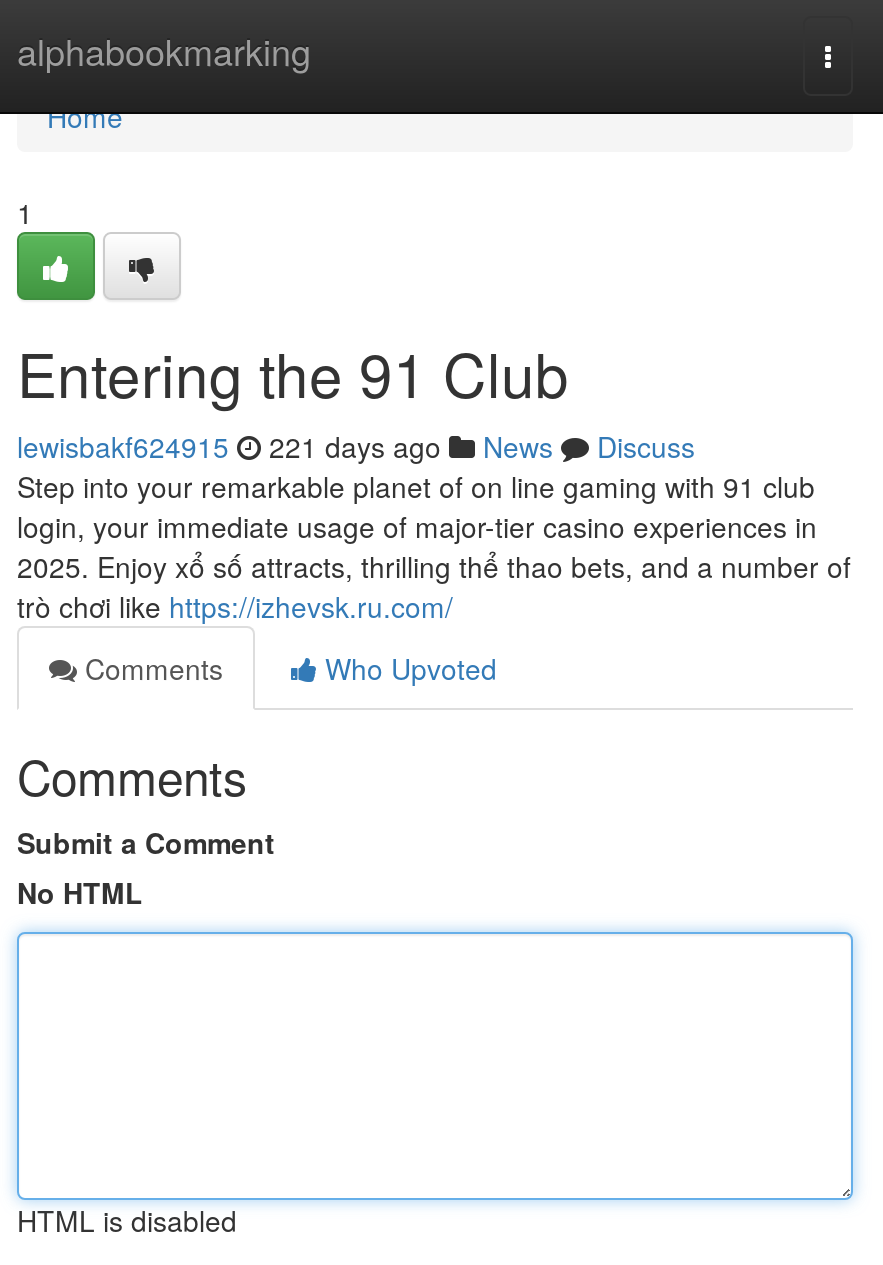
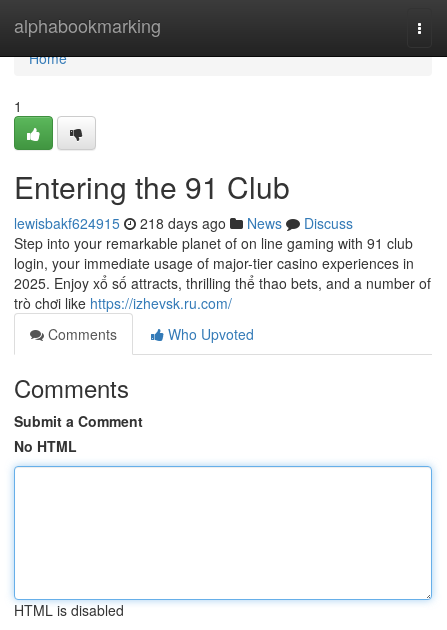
[17,426,695,466] lewisbakf624915 221 days ago News Discuss -> [14,213,353,233] lewisbakf624915 218 days ago News Discuss

